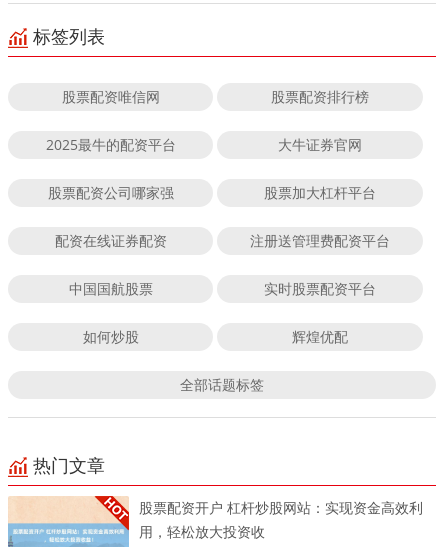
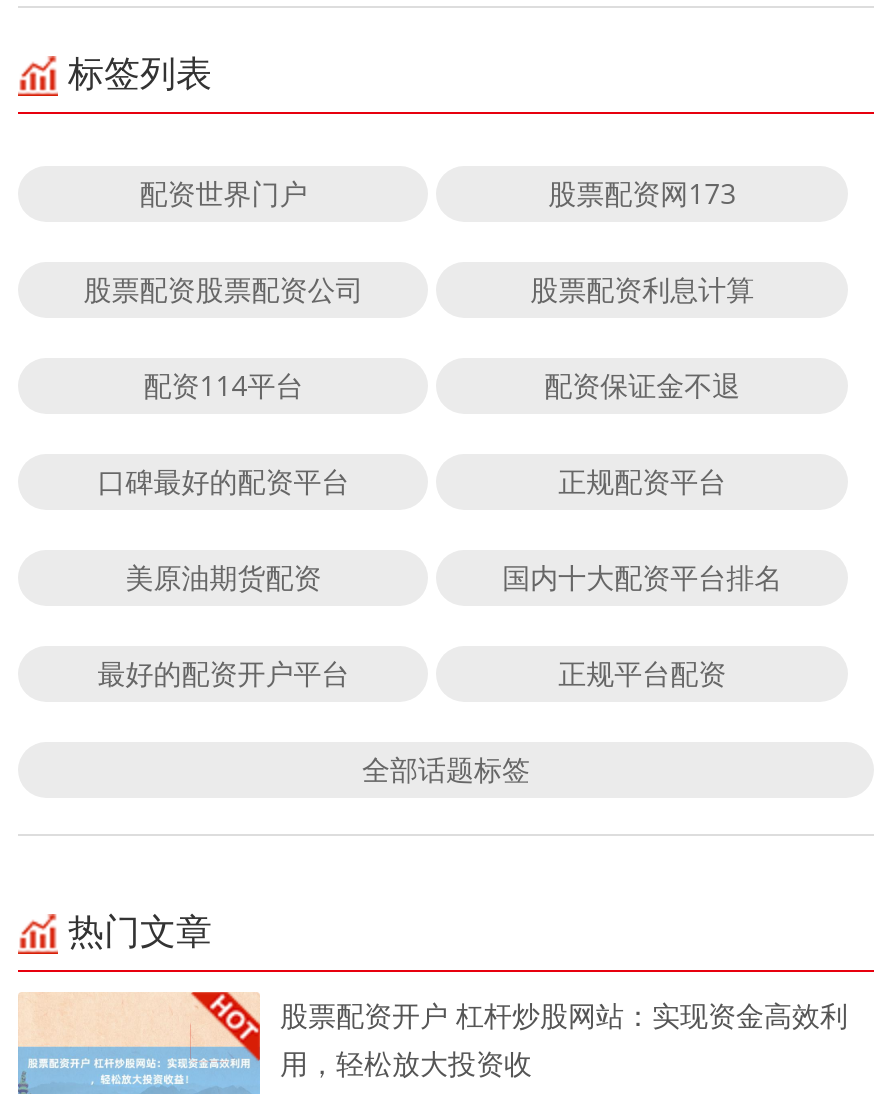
[62,87,369,106] 股票配资唯信网 | 股票配资排行榜 -> [139,173,736,211] 配资世界门户 | 股票配资网173
[46,135,362,154] 2025最牛的配资平台 | 大牛证券官网 -> [83,269,754,307] 股票配资股票配资公司 | 股票配资利息计算
[48,183,376,202] 股票配资公司哪家强 | 股票加大杠杆平台 -> [143,365,740,403] 配资114平台 | 配资保证金不退
[55,231,390,250] 配资在线证券配资 | 注册送管理费配资平台 -> [97,461,726,499] 口碑最好的配资平台 | 正规配资平台
[69,279,376,298] 中国国航股票 | 实时股票配资平台 -> [125,557,782,595] 美原油期货配资 | 国内十大配资平台排名
[83,327,348,346] 如何炒股 | 辉煌优配 -> [97,653,726,691] 最好的配资开户平台 | 正规平台配资

